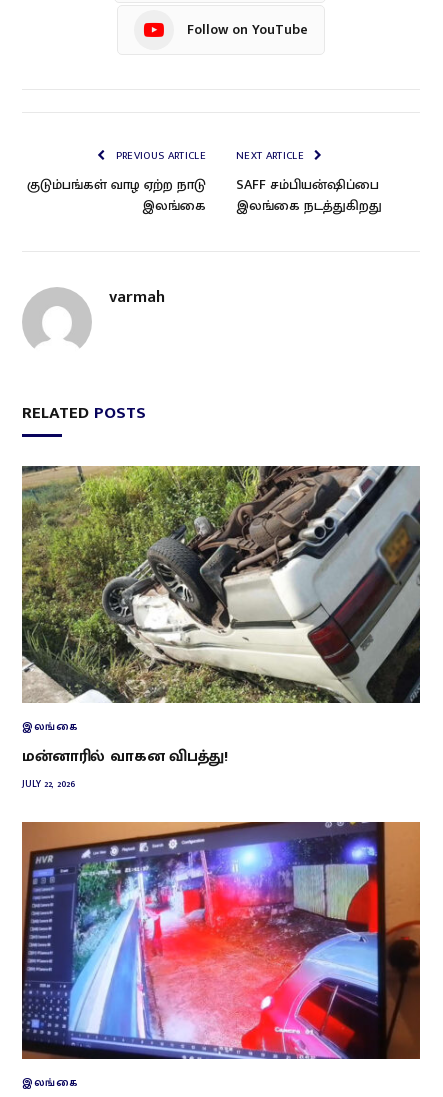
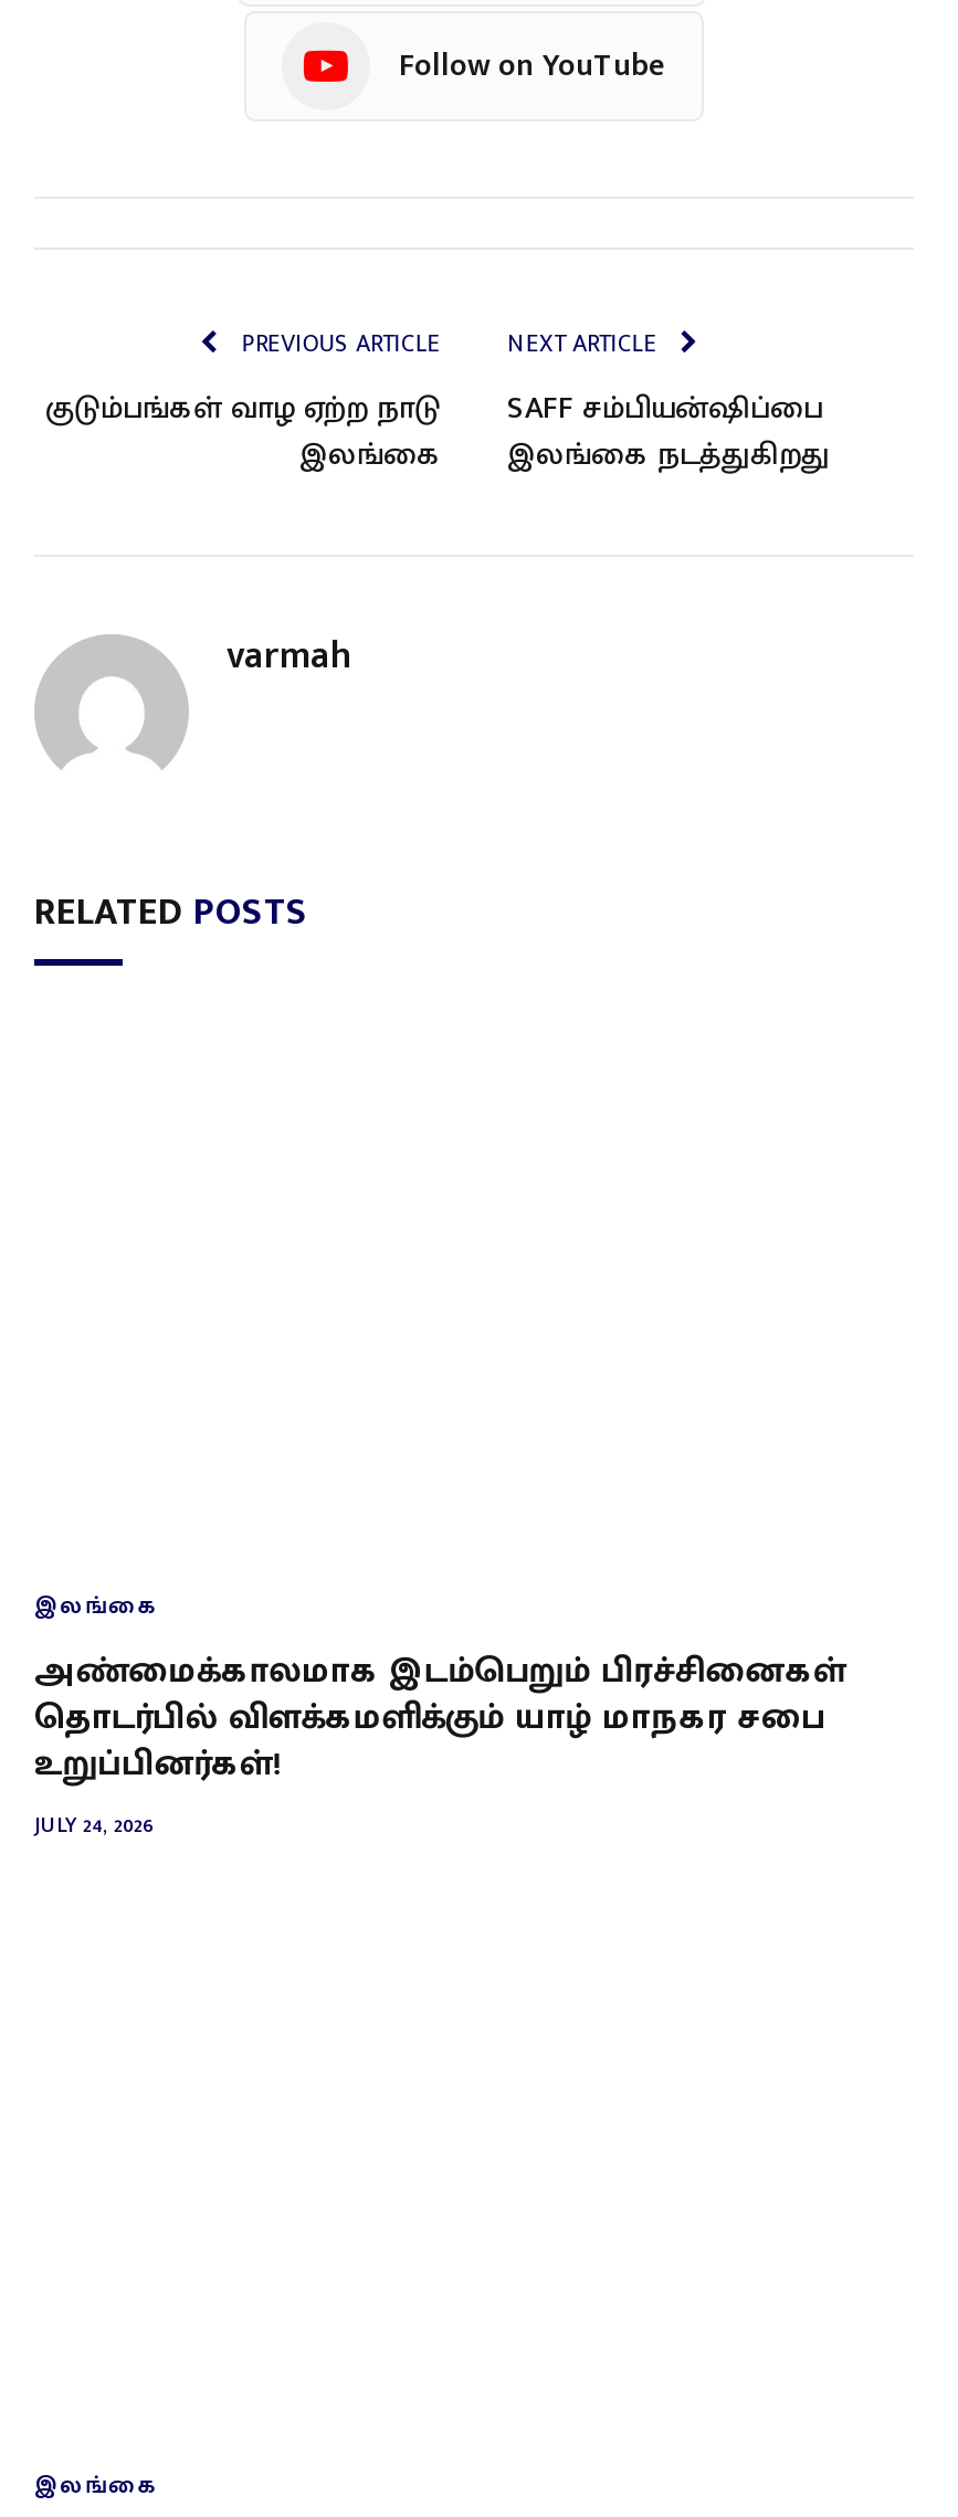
[21,465,421,704] [image] -> none
[22,743,228,792] மன்னாரில் வாகன விபத்து! | JULY 22, 2026 -> [34,1641,846,1843] அண்மைக்காலமாக இடம்பெறும் பிரச்சினைகள் | தொடர்பில் விளக்கமளிக்கும் யாழ் மாநகர சபை | உறுப்பினர்கள்! | JULY 24, 2026
[21,821,421,1060] [image] -> none

